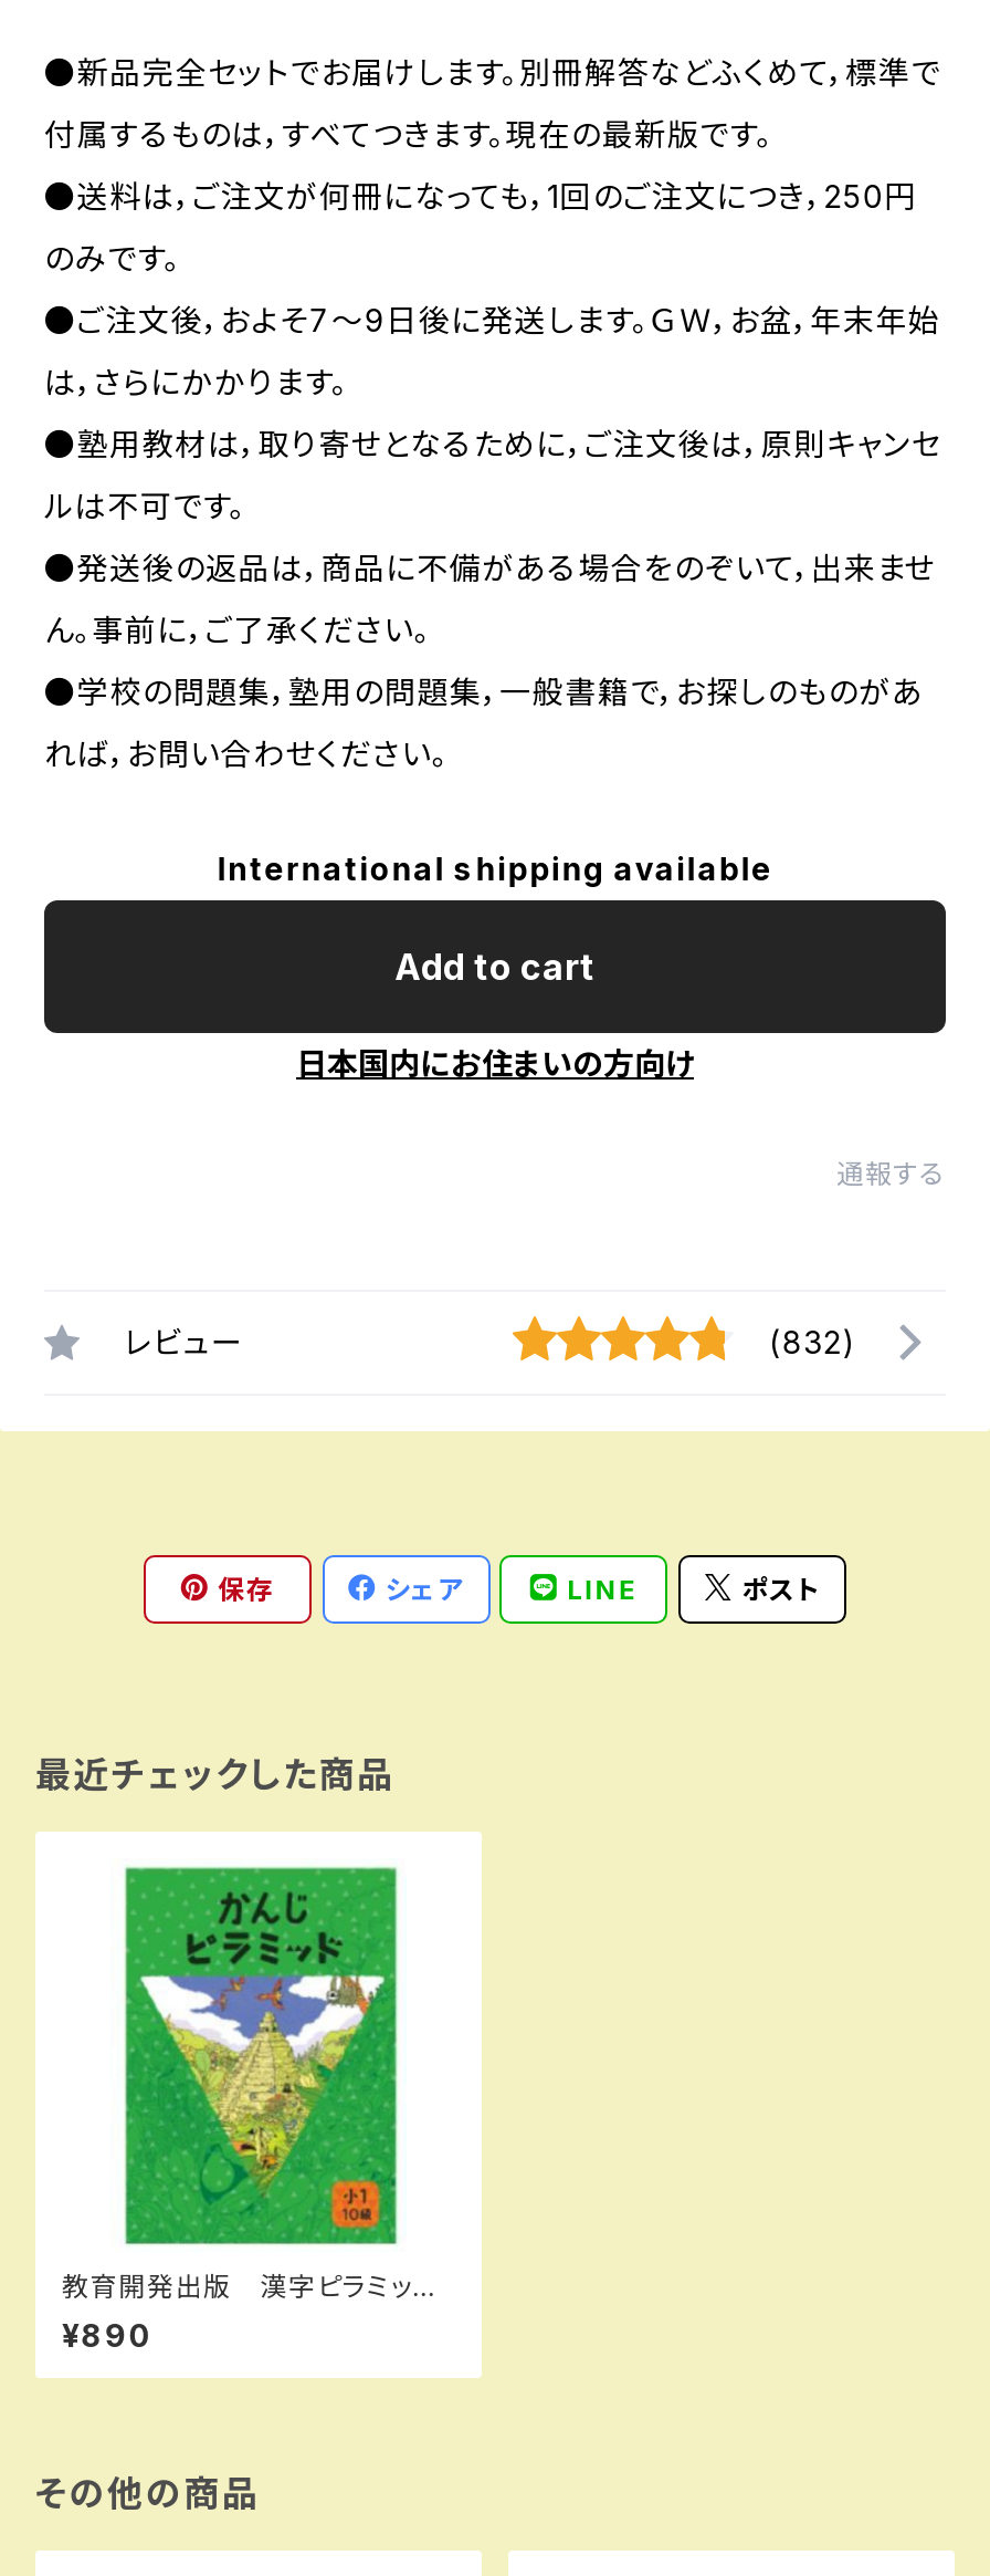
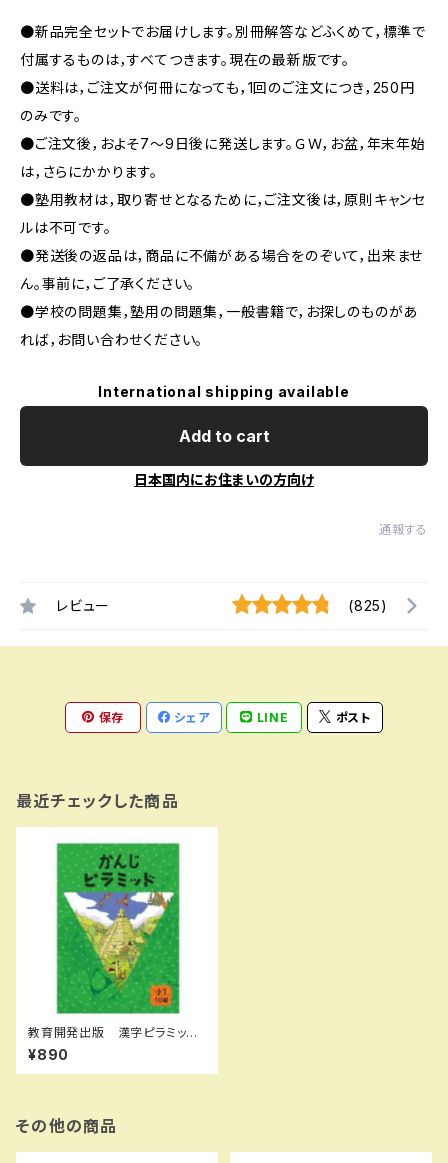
[769,1323,857,1360] (832) -> [348,597,388,614] (825)

